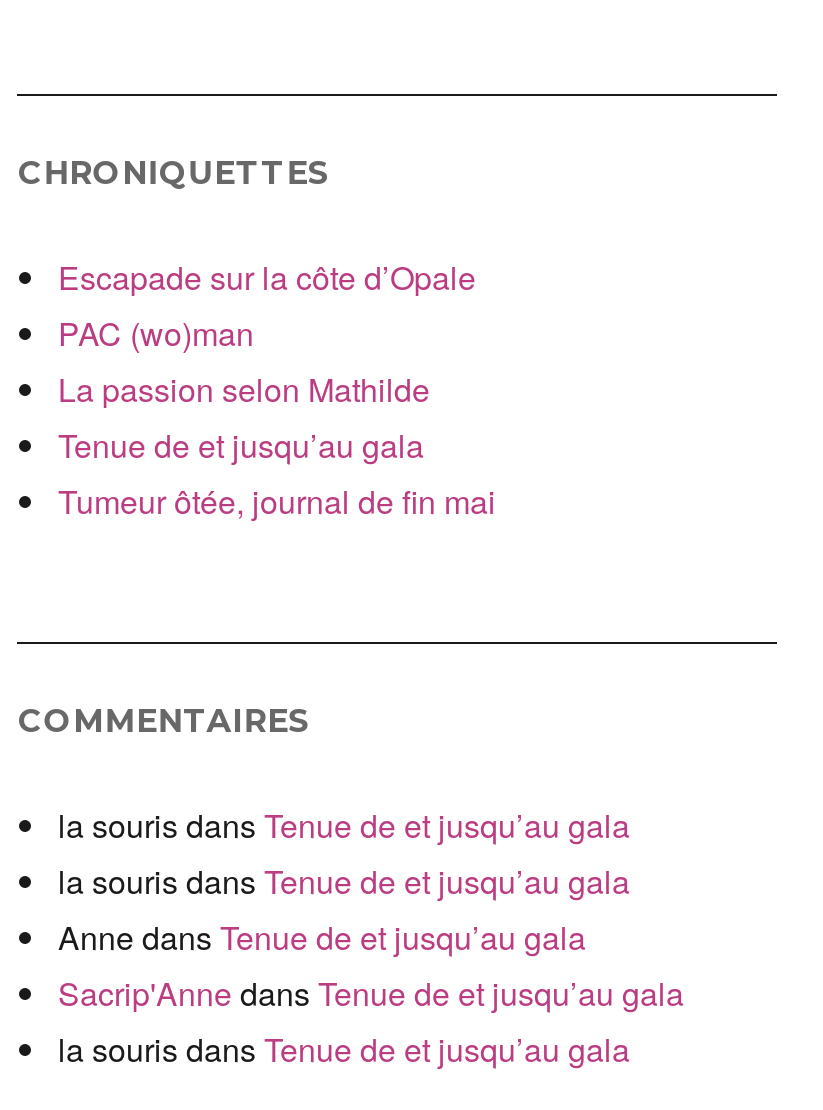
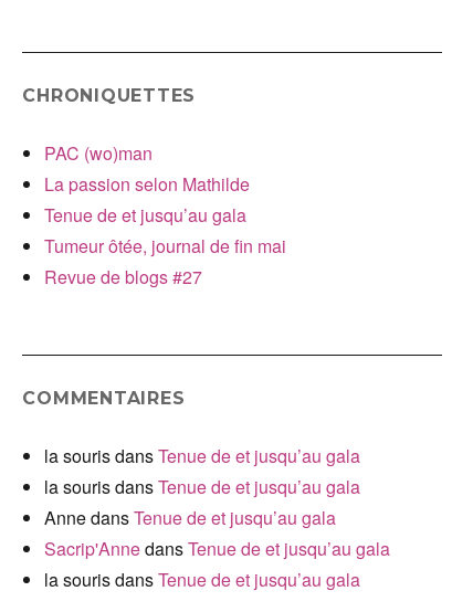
[58,255,476,301] Escapade sur la côte d’Opale -> none
moved [58,311,496,525] -> [45,141,287,259]: PAC (wo)man | La passion selon Mathilde | Tenue de et jusqu’au gala | Tumeur ôtée, journal de fin mai
none -> [45,264,203,290] Revue de blogs #27

